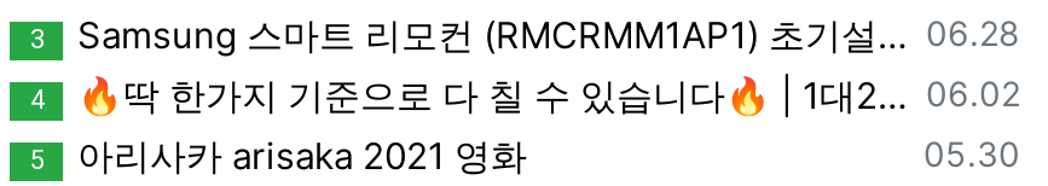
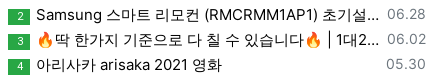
[30,23,42,54] 3 -> [16,9,21,22] 2
[30,83,42,115] 4 -> [16,34,21,47] 3
[30,132,527,178] 5 아리사카 arisaka 2021 영화 -> [16,54,222,73] 4 아리사카 arisaka 2021 영화

